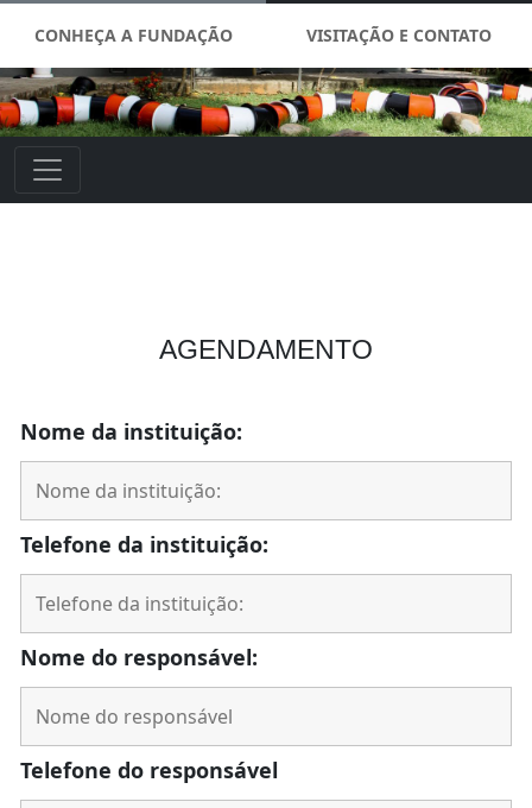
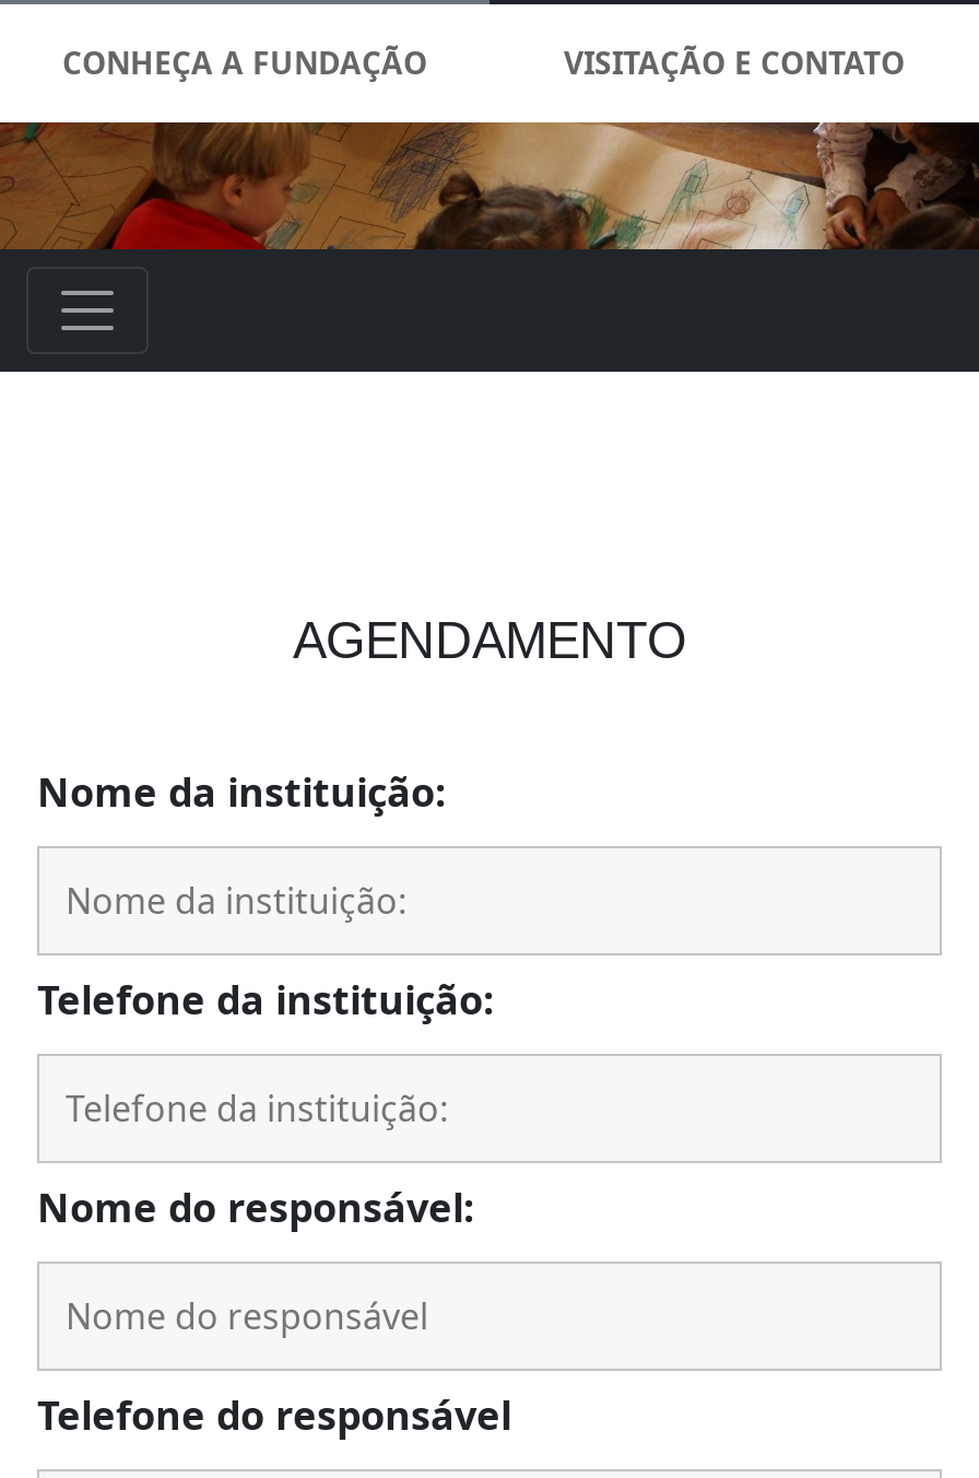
[4,67,528,138] [image] -> [7,120,972,251] [image]

